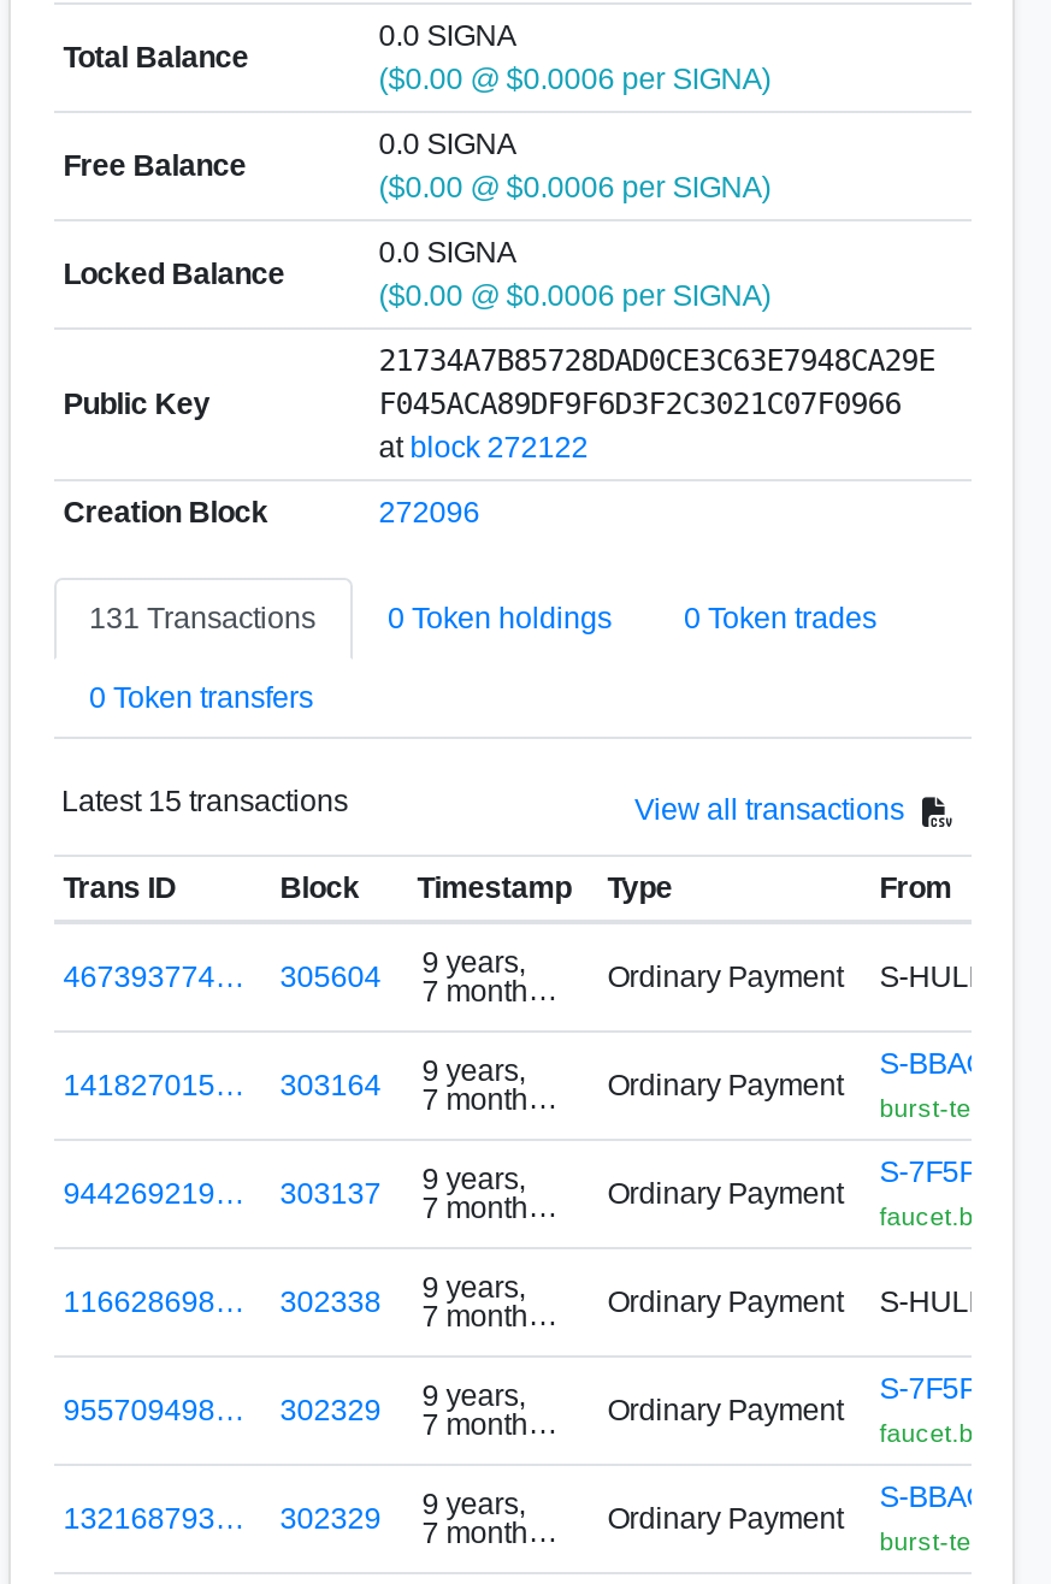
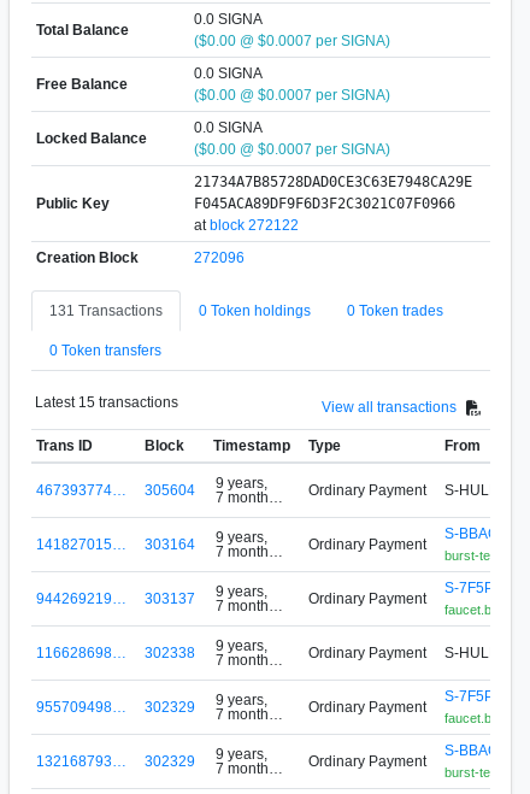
[379,61,771,95] ($0.00 @ $0.0006 per SIGNA) -> [194,32,390,49] ($0.00 @ $0.0007 per SIGNA)
[379,170,771,203] ($0.00 @ $0.0006 per SIGNA) -> [194,86,390,103] ($0.00 @ $0.0007 per SIGNA)
[379,278,771,312] ($0.00 @ $0.0006 per SIGNA) -> [194,140,390,157] ($0.00 @ $0.0007 per SIGNA)

